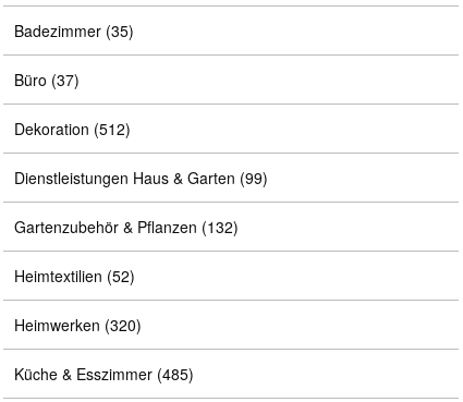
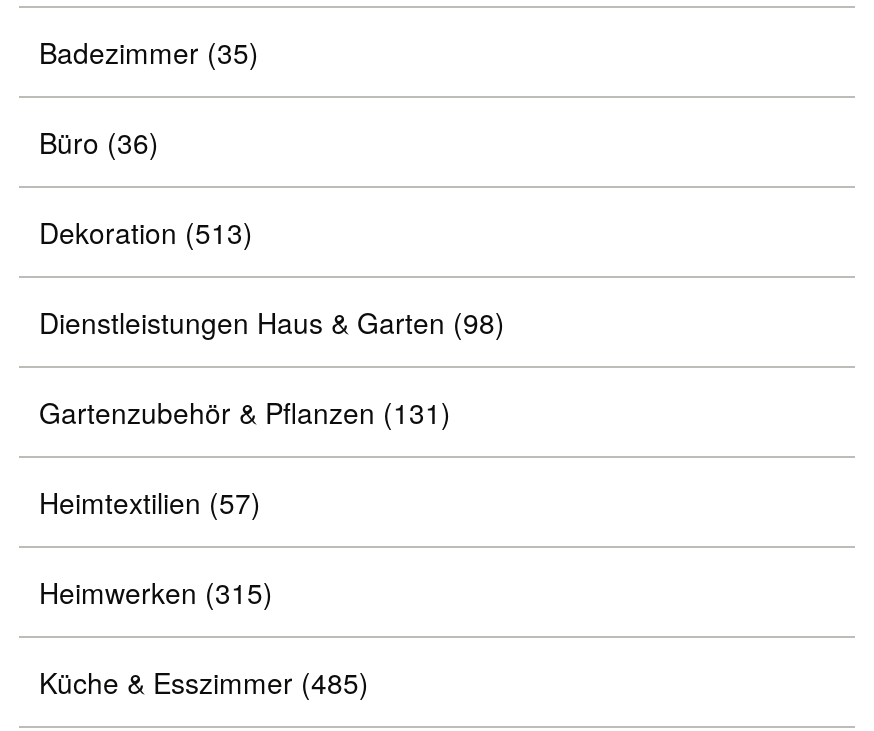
[14,69,80,90] Büro (37) -> [39,122,159,162] Büro (36)
[14,118,131,139] Dekoration (512) -> [39,212,253,252] Dekoration (513)
[14,167,268,188] Dienstleistungen Haus & Garten (99) -> [39,302,505,342] Dienstleistungen Haus & Garten (98)
[14,216,239,237] Gartenzubehör & Pflanzen (132) -> [39,392,451,432] Gartenzubehör & Pflanzen (131)
[14,265,135,287] Heimtextilien (52) -> [39,482,261,522] Heimtextilien (57)
[14,314,142,336] Heimwerken (320) -> [39,572,273,612] Heimwerken (315)

